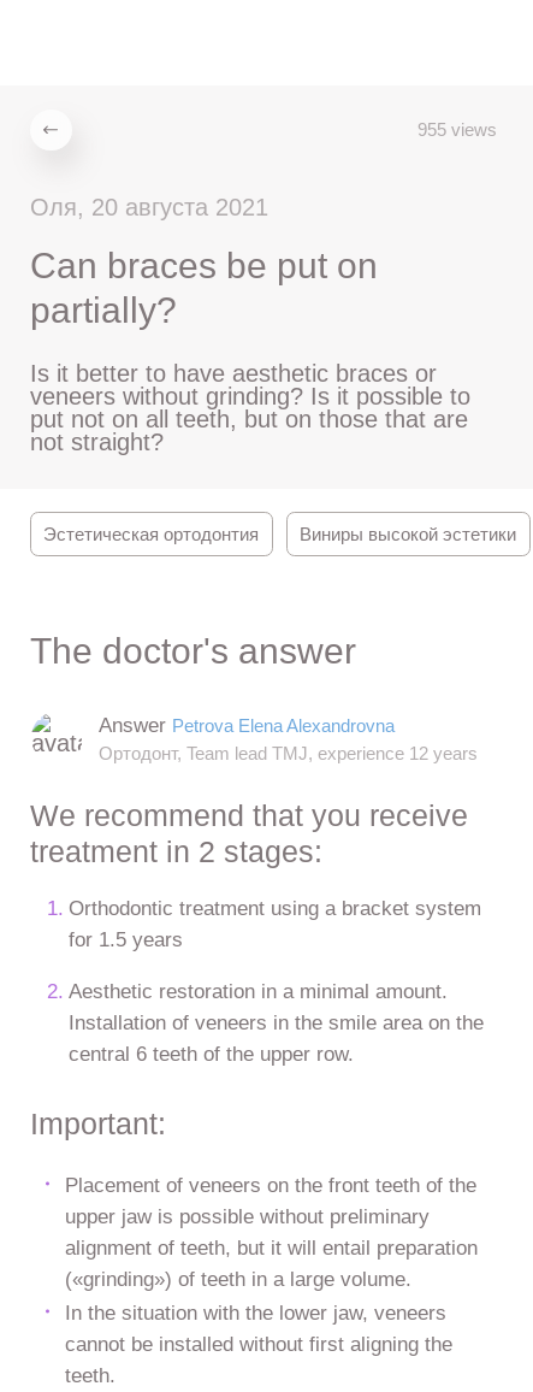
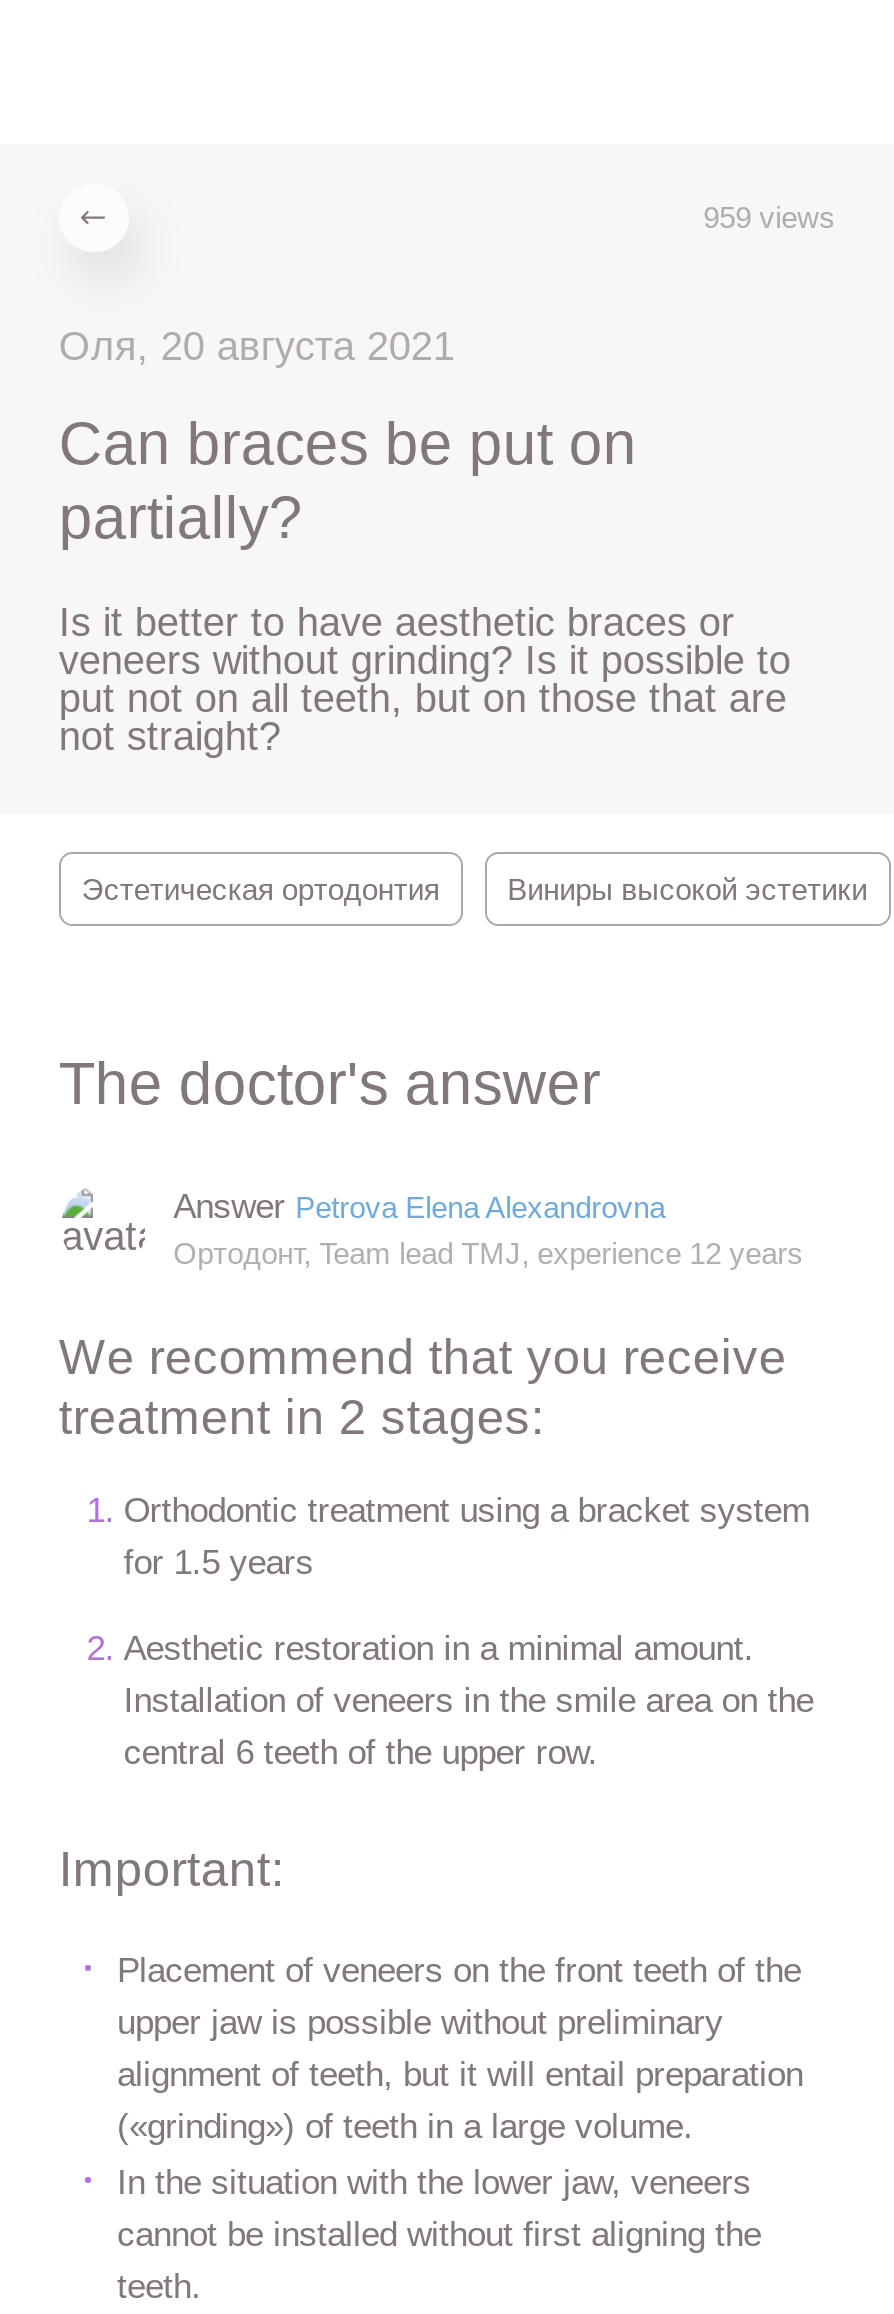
[418,119,497,140] 955 views -> [703,200,835,234] 959 views

